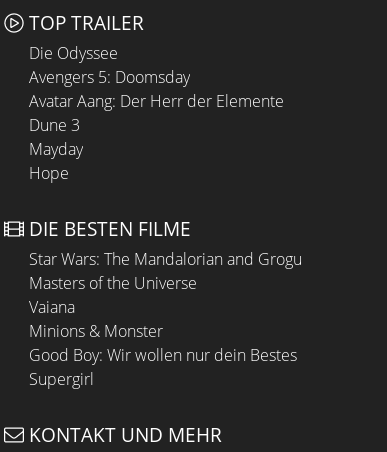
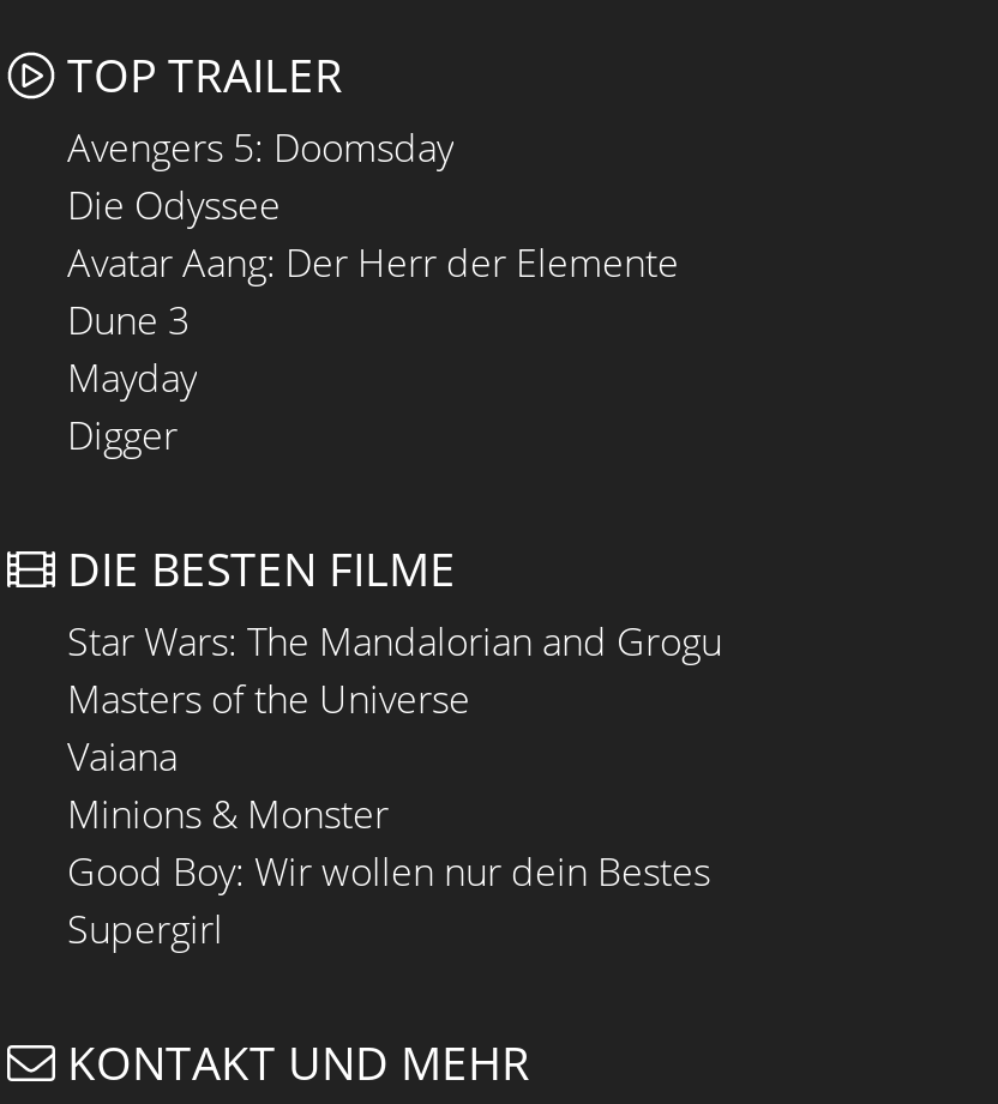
moved [29,42,118,64] -> [67,179,281,232]: Die Odyssee
moved [29,66,190,88] -> [67,121,453,174]: Avengers 5: Doomsday
[29,162,69,184] Hope -> [67,409,178,462] Digger

